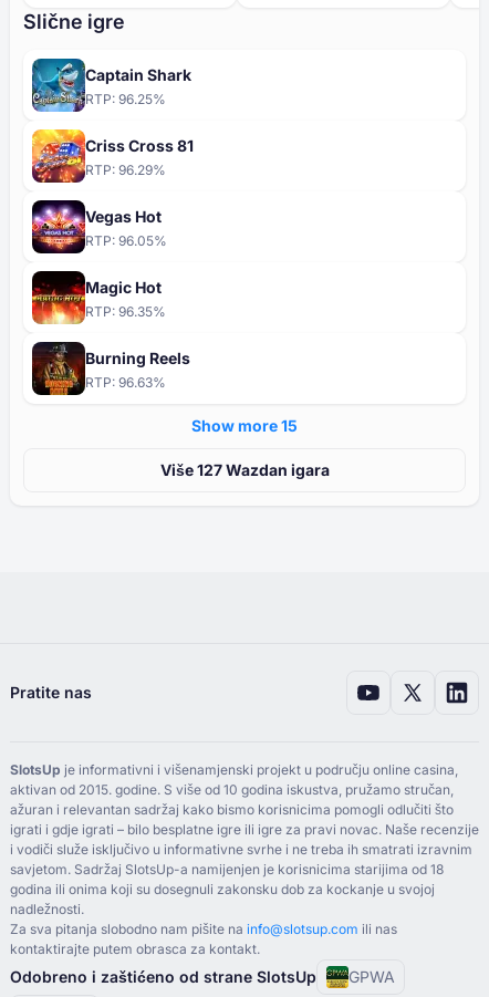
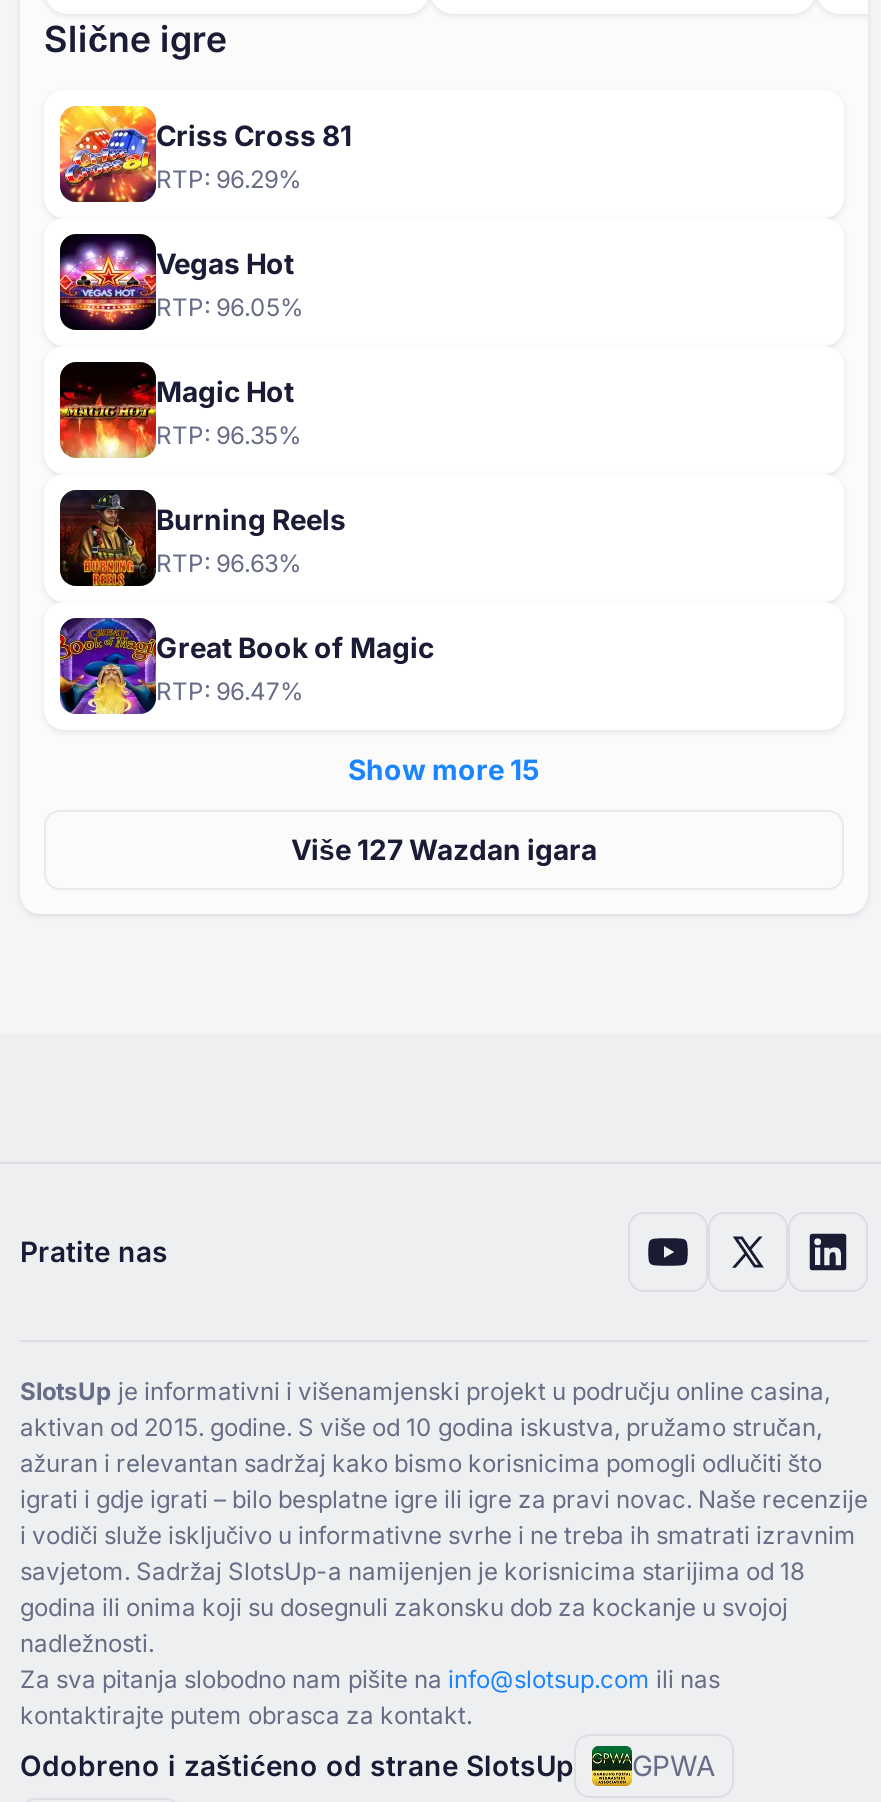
[31,58,191,113] [image] | Captain Shark | RTP: 96.25% -> none
moved [30,127,194,391] -> [56,102,352,579]: [image] | Criss Cross 81 | RTP: 96.29% | ... | Burning Reels | RTP: 96.63%
none -> [58,616,434,716] [image] | Great Book of Magic | RTP: 96.47%

